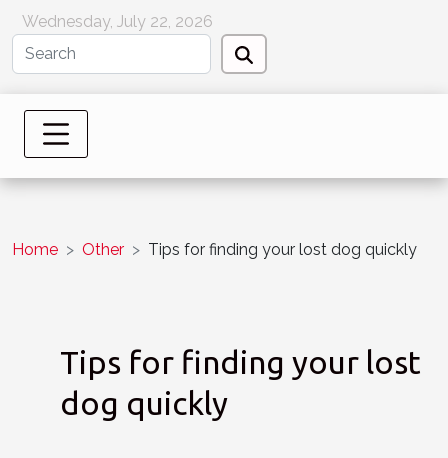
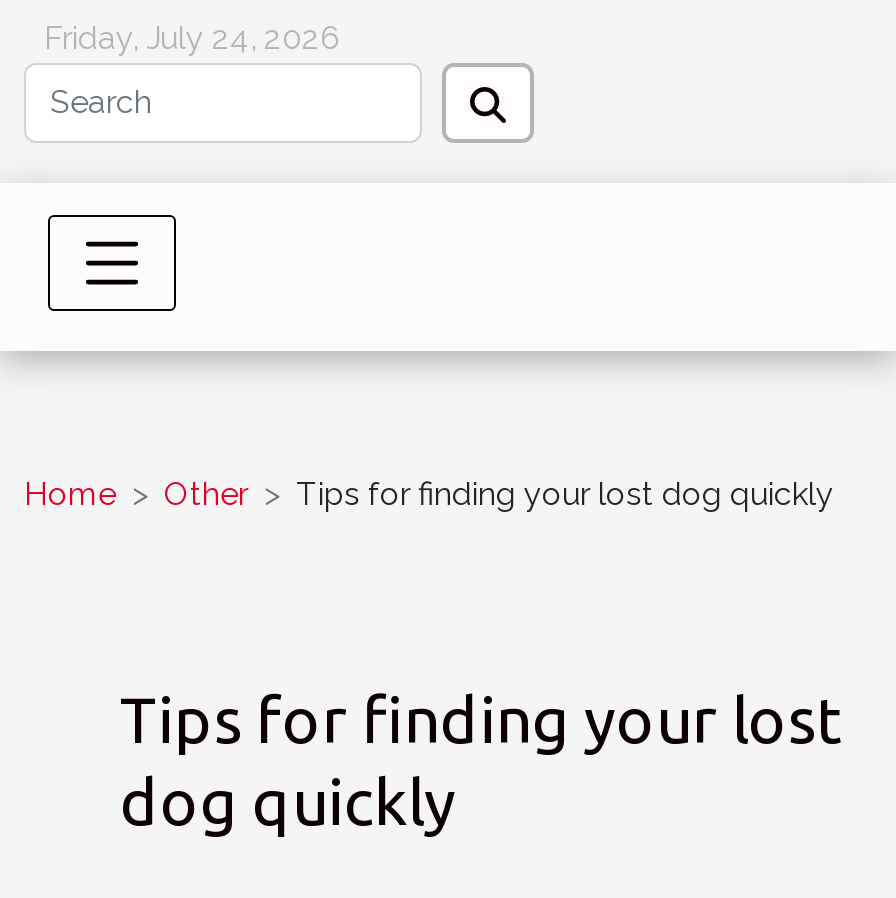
[22,12,213,31] Wednesday, July 22, 2026 -> [44,19,340,57] Friday, July 24, 2026

